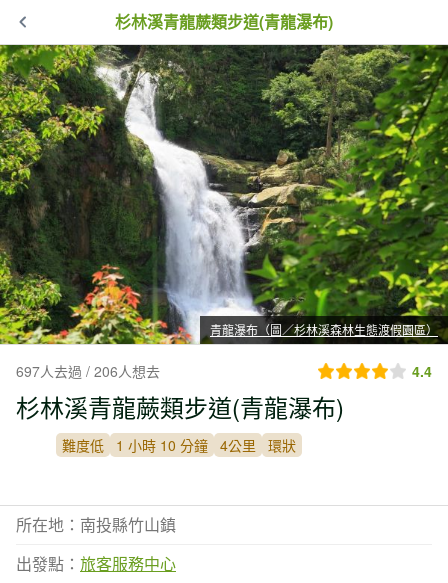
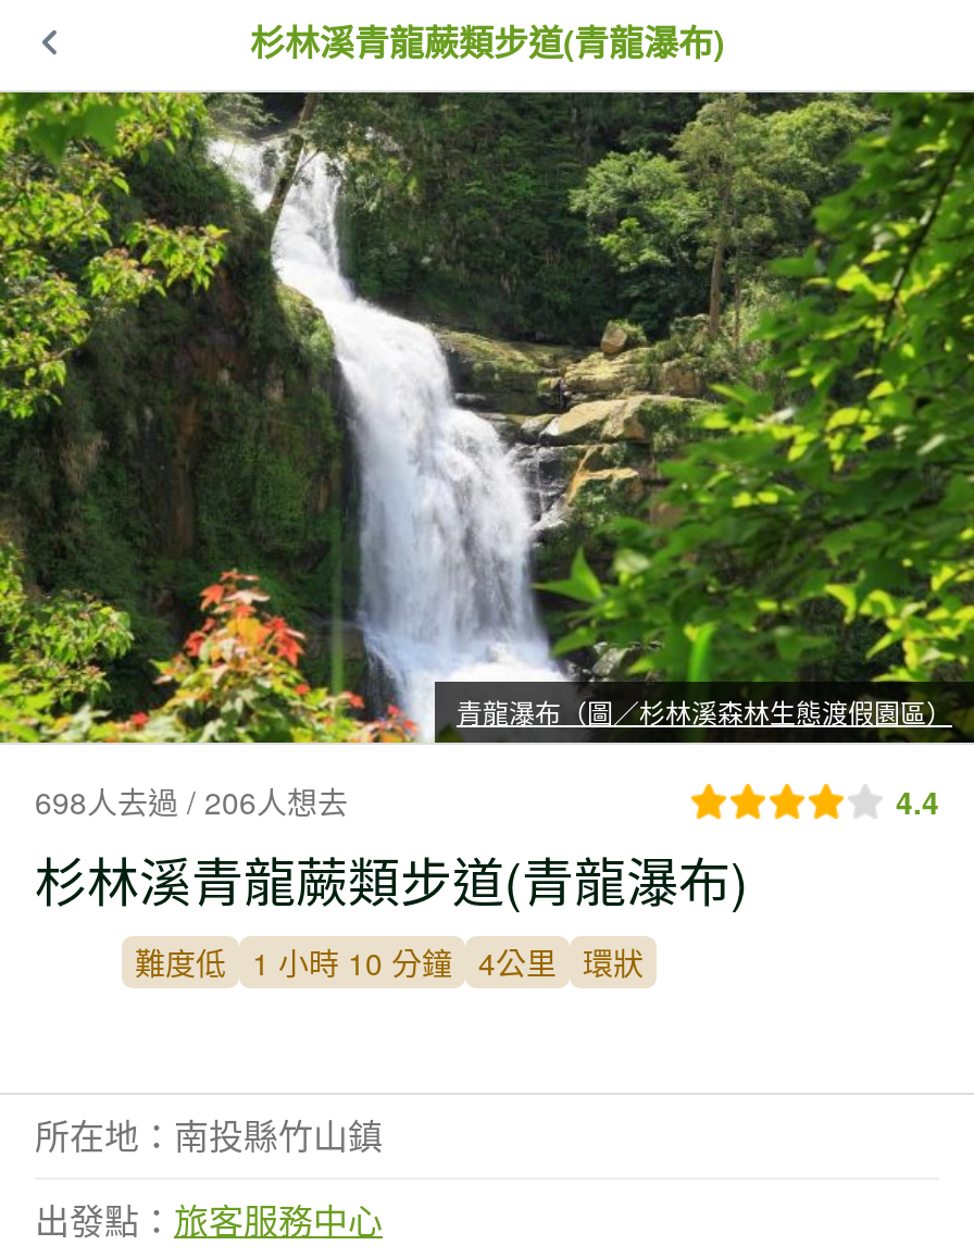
[16,361,160,381] 697人去過 / 206人想去 -> [35,779,348,822] 698人去過 / 206人想去

